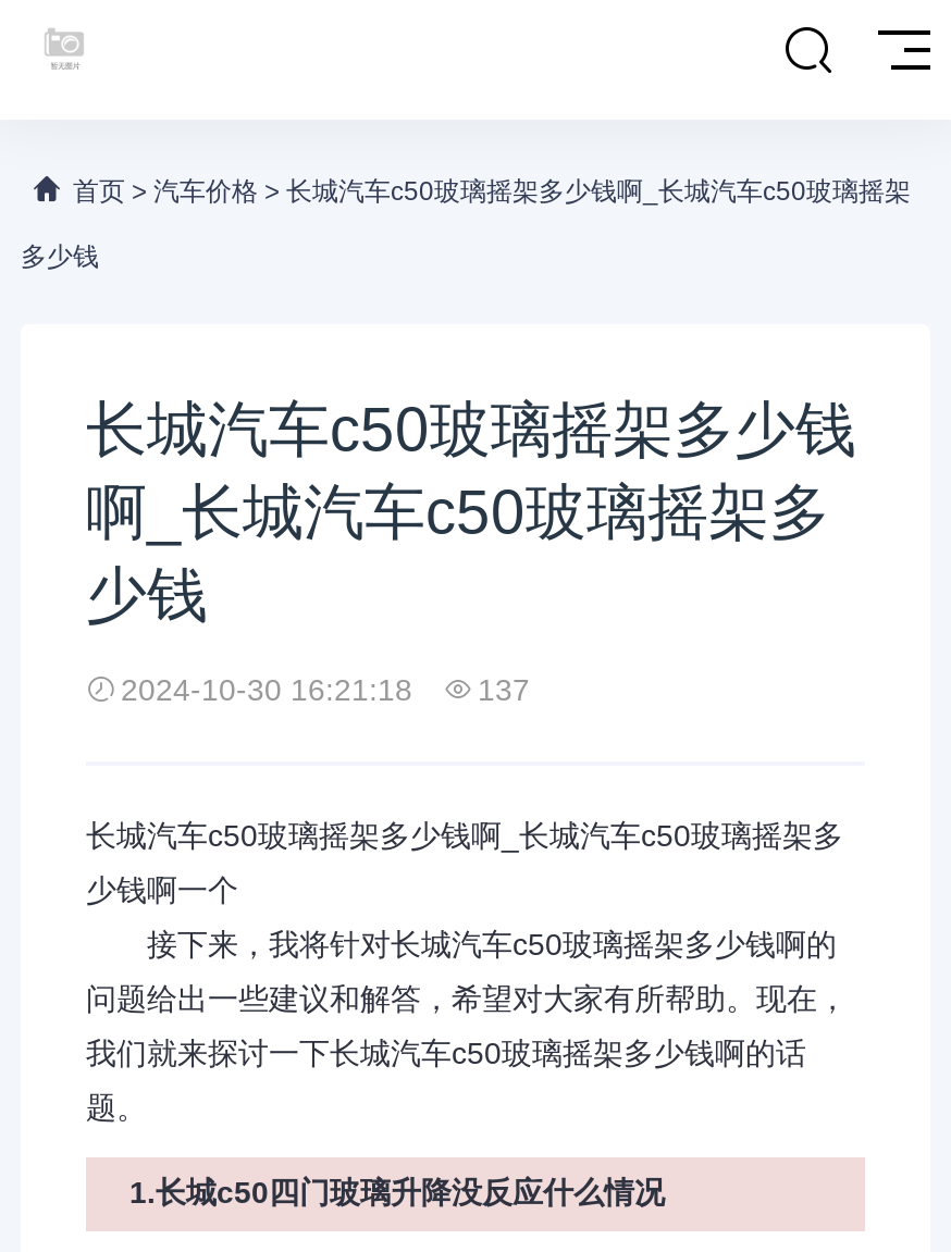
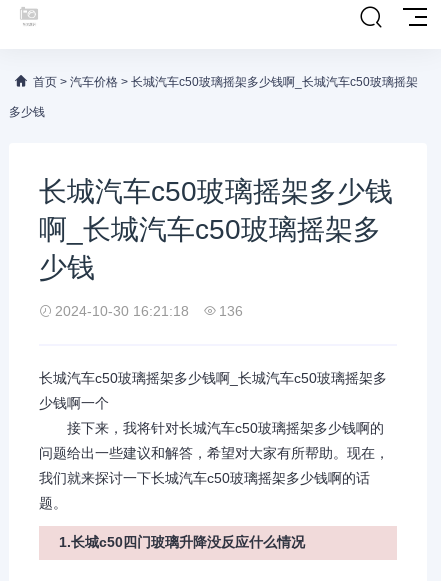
[121,672,530,707] 2024-10-30 16:21:18 137 -> [55,303,243,319] 2024-10-30 16:21:18 136

